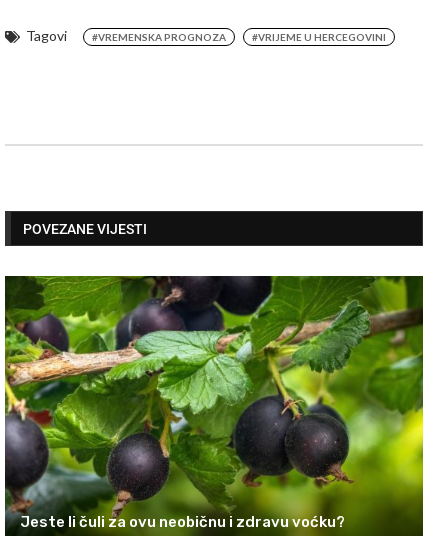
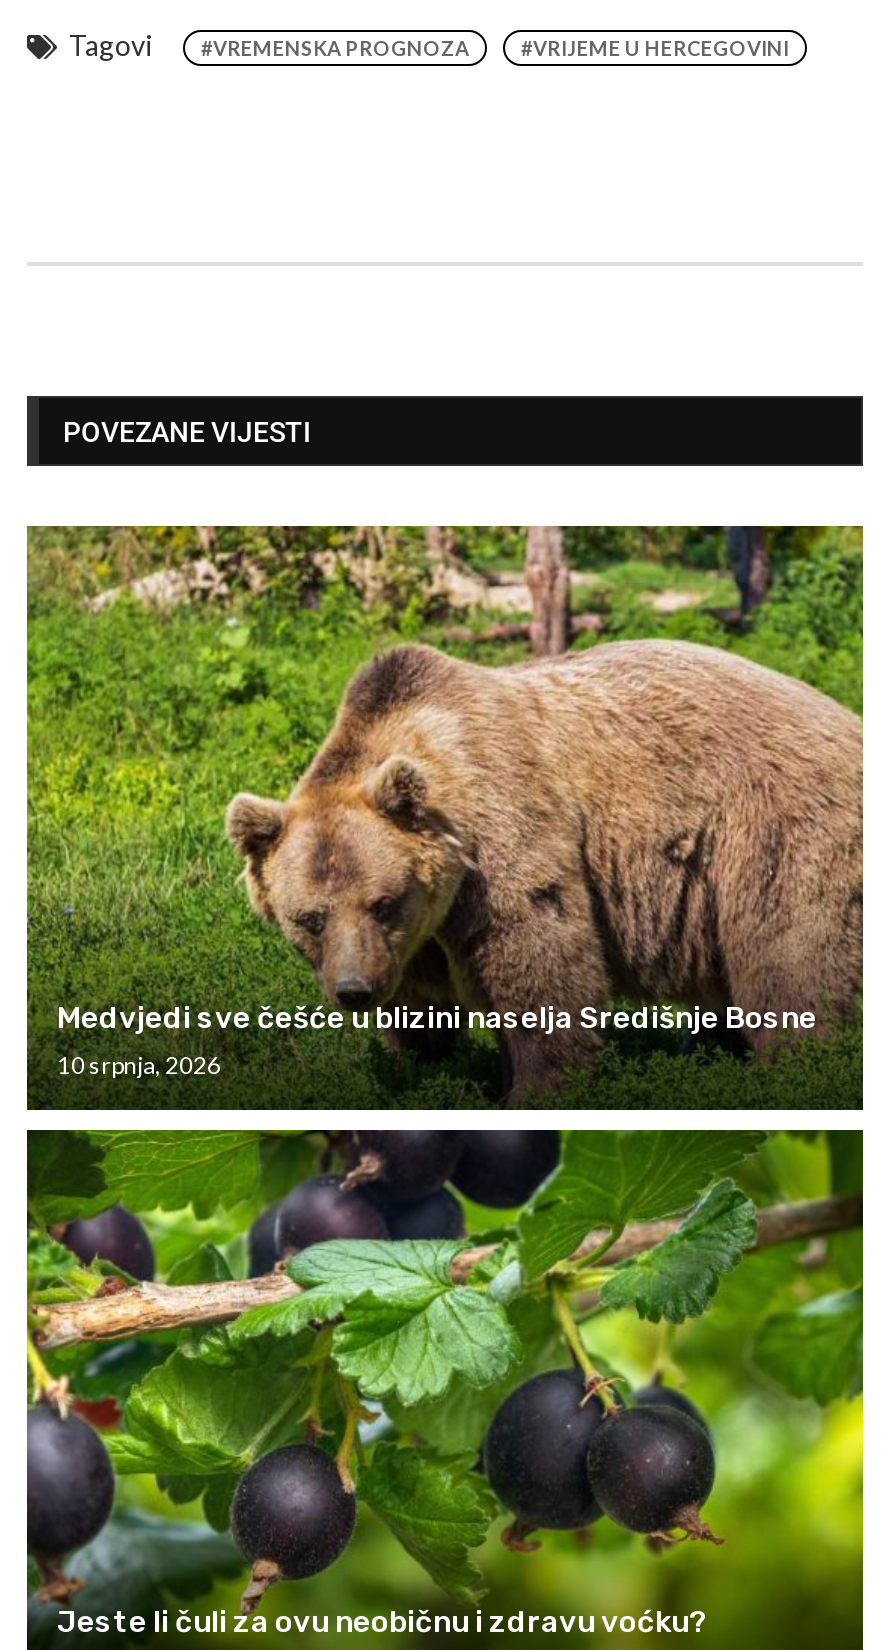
none -> [25,524,865,1079] [image] | Medvjedi sve češće u blizini naselja Središnje Bosne | 10 srpnja, 2026

